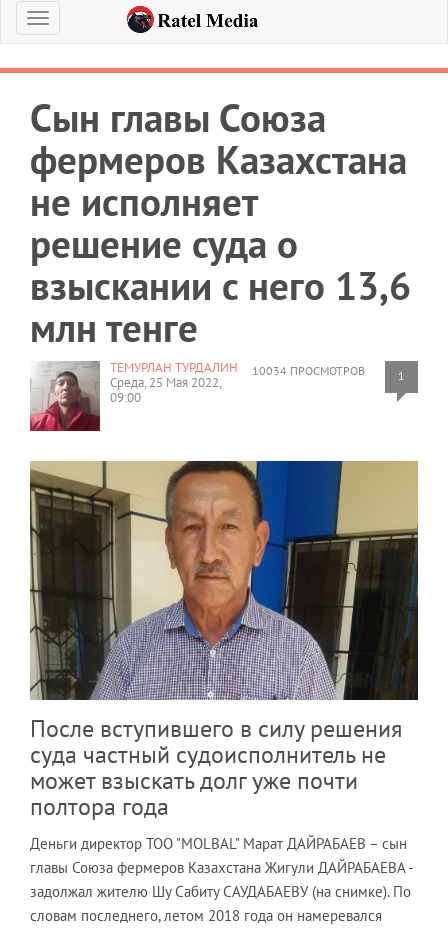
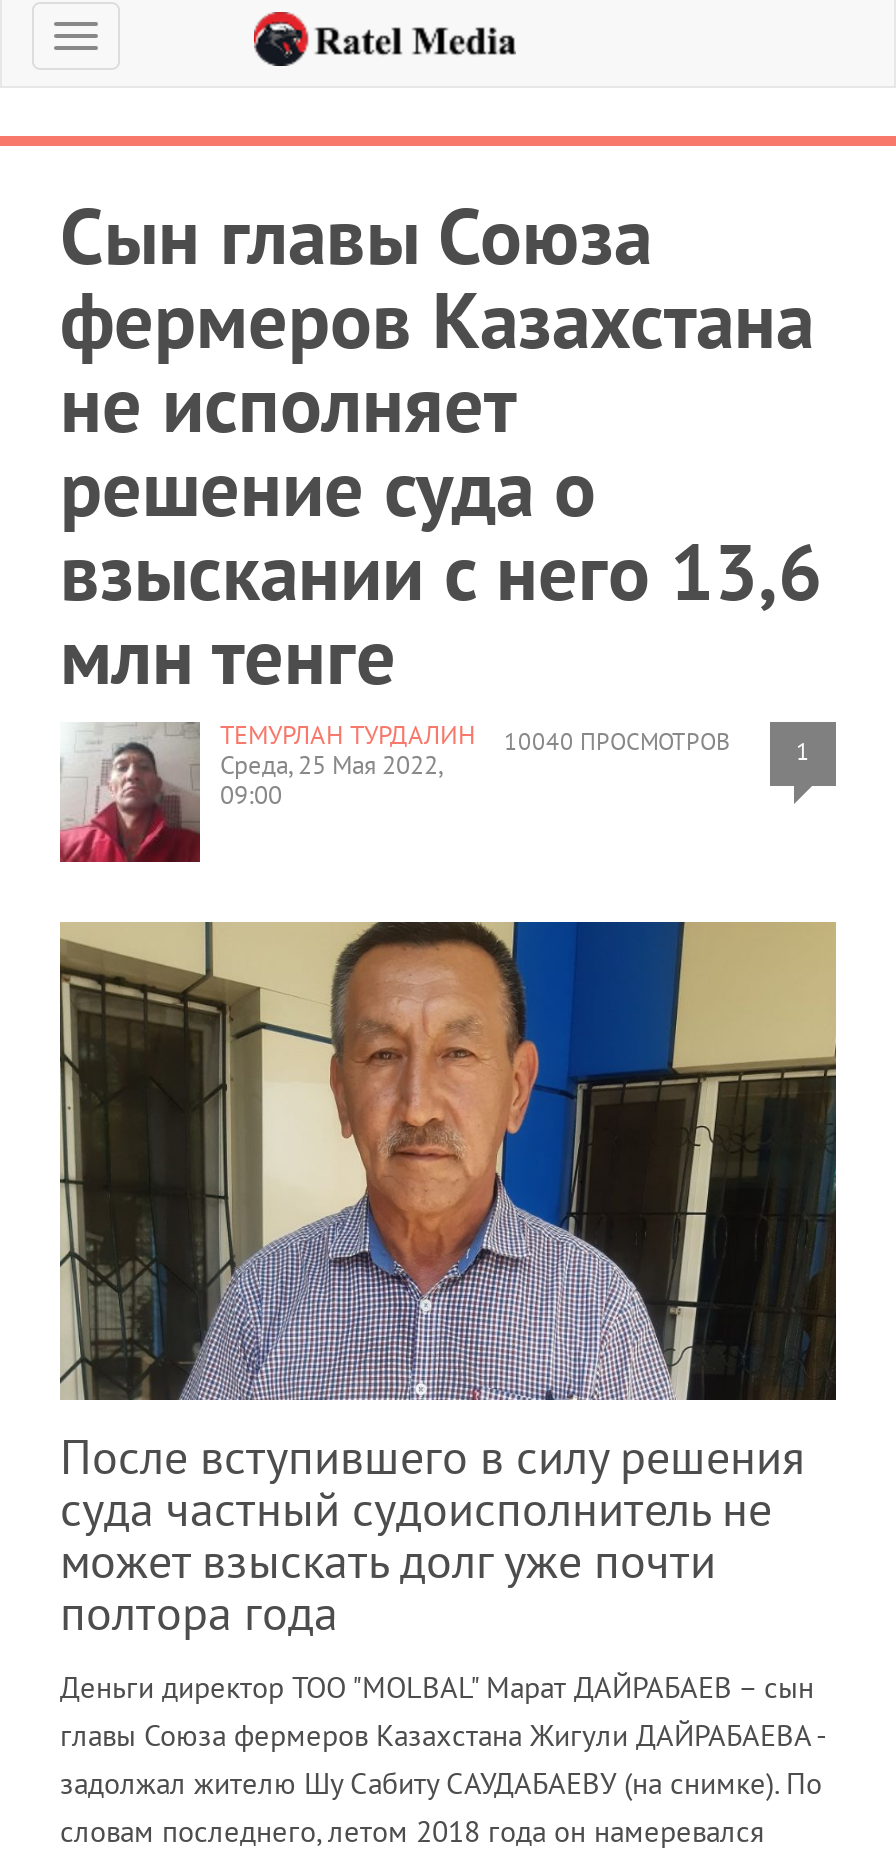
[110,359,365,378] ТЕМУРЛАН ТУРДАЛИН 10034 ПРОСМОТРОВ -> [220,718,730,756] ТЕМУРЛАН ТУРДАЛИН 10040 ПРОСМОТРОВ

